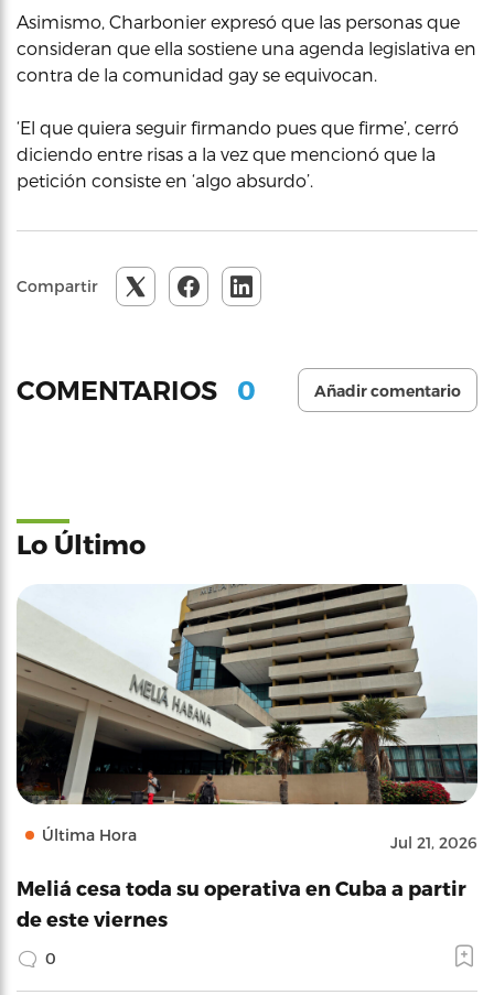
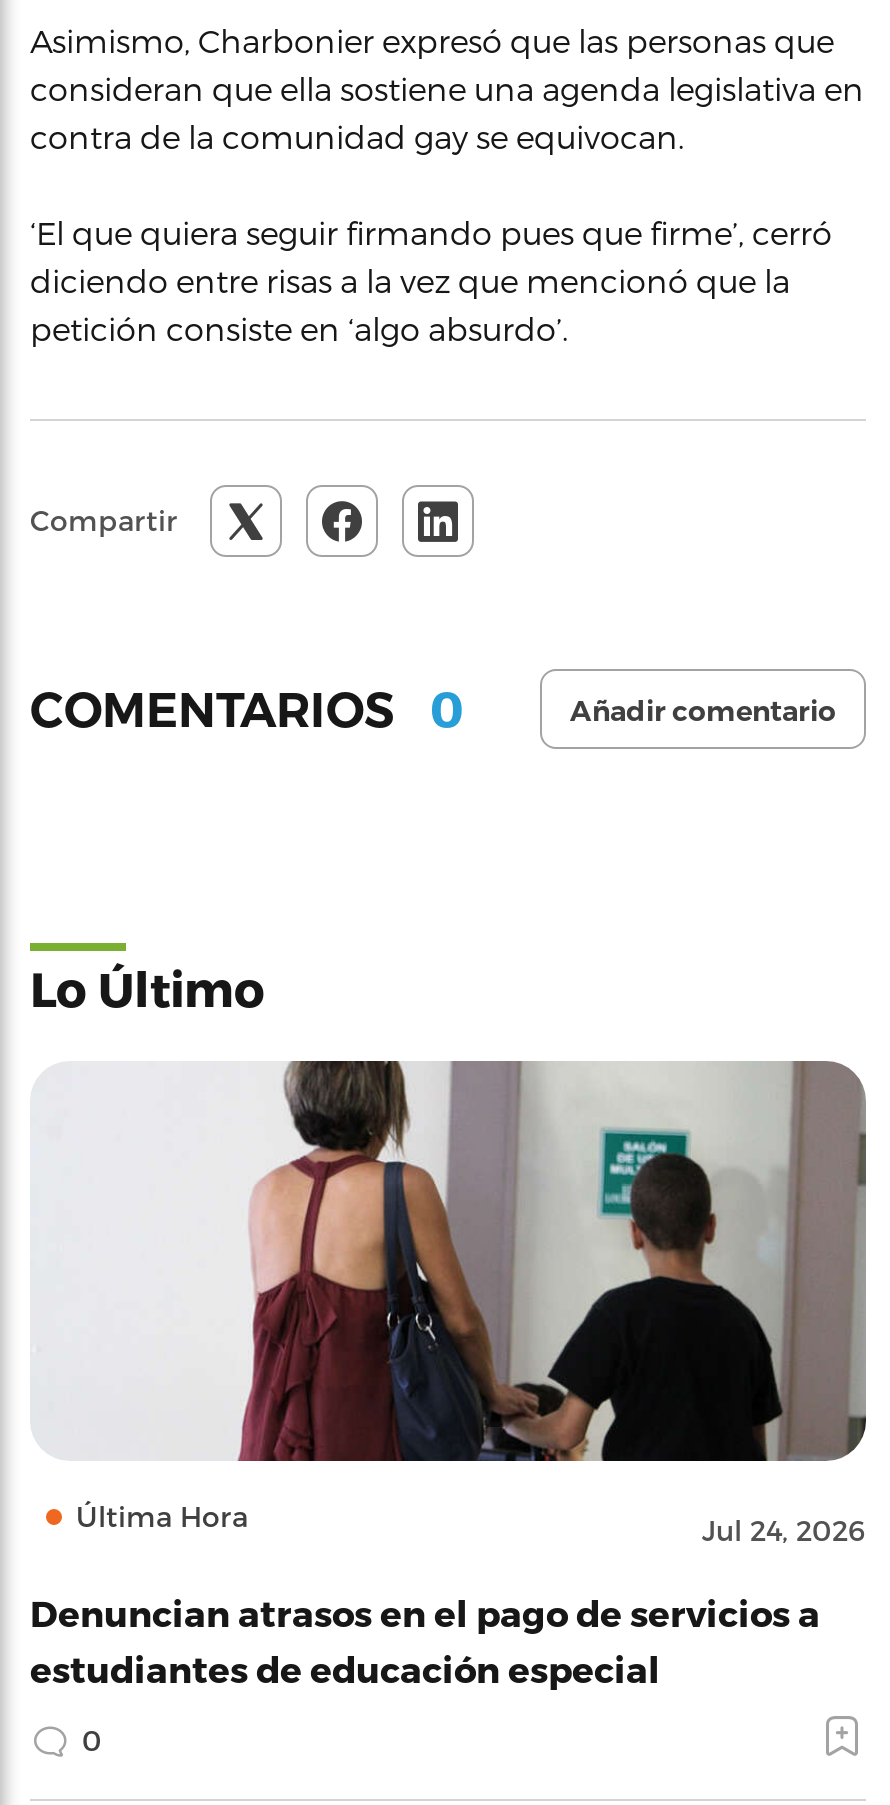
[15,583,477,852] [image] | Jul 21, 2026 -> [30,1059,868,1547] [image] | Jul 24, 2026
[17,876,466,930] Meliá cesa toda su operativa en Cuba a partir | de este viernes -> [30,1591,820,1689] Denuncian atrasos en el pago de servicios a | estudiantes de educación especial

